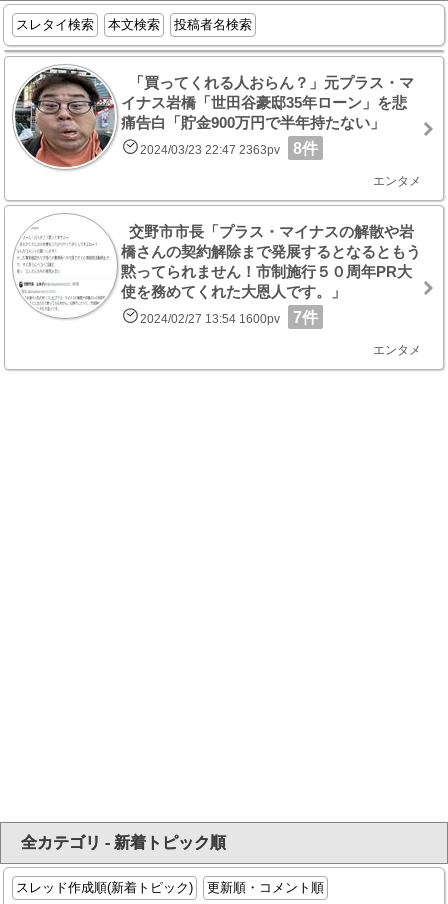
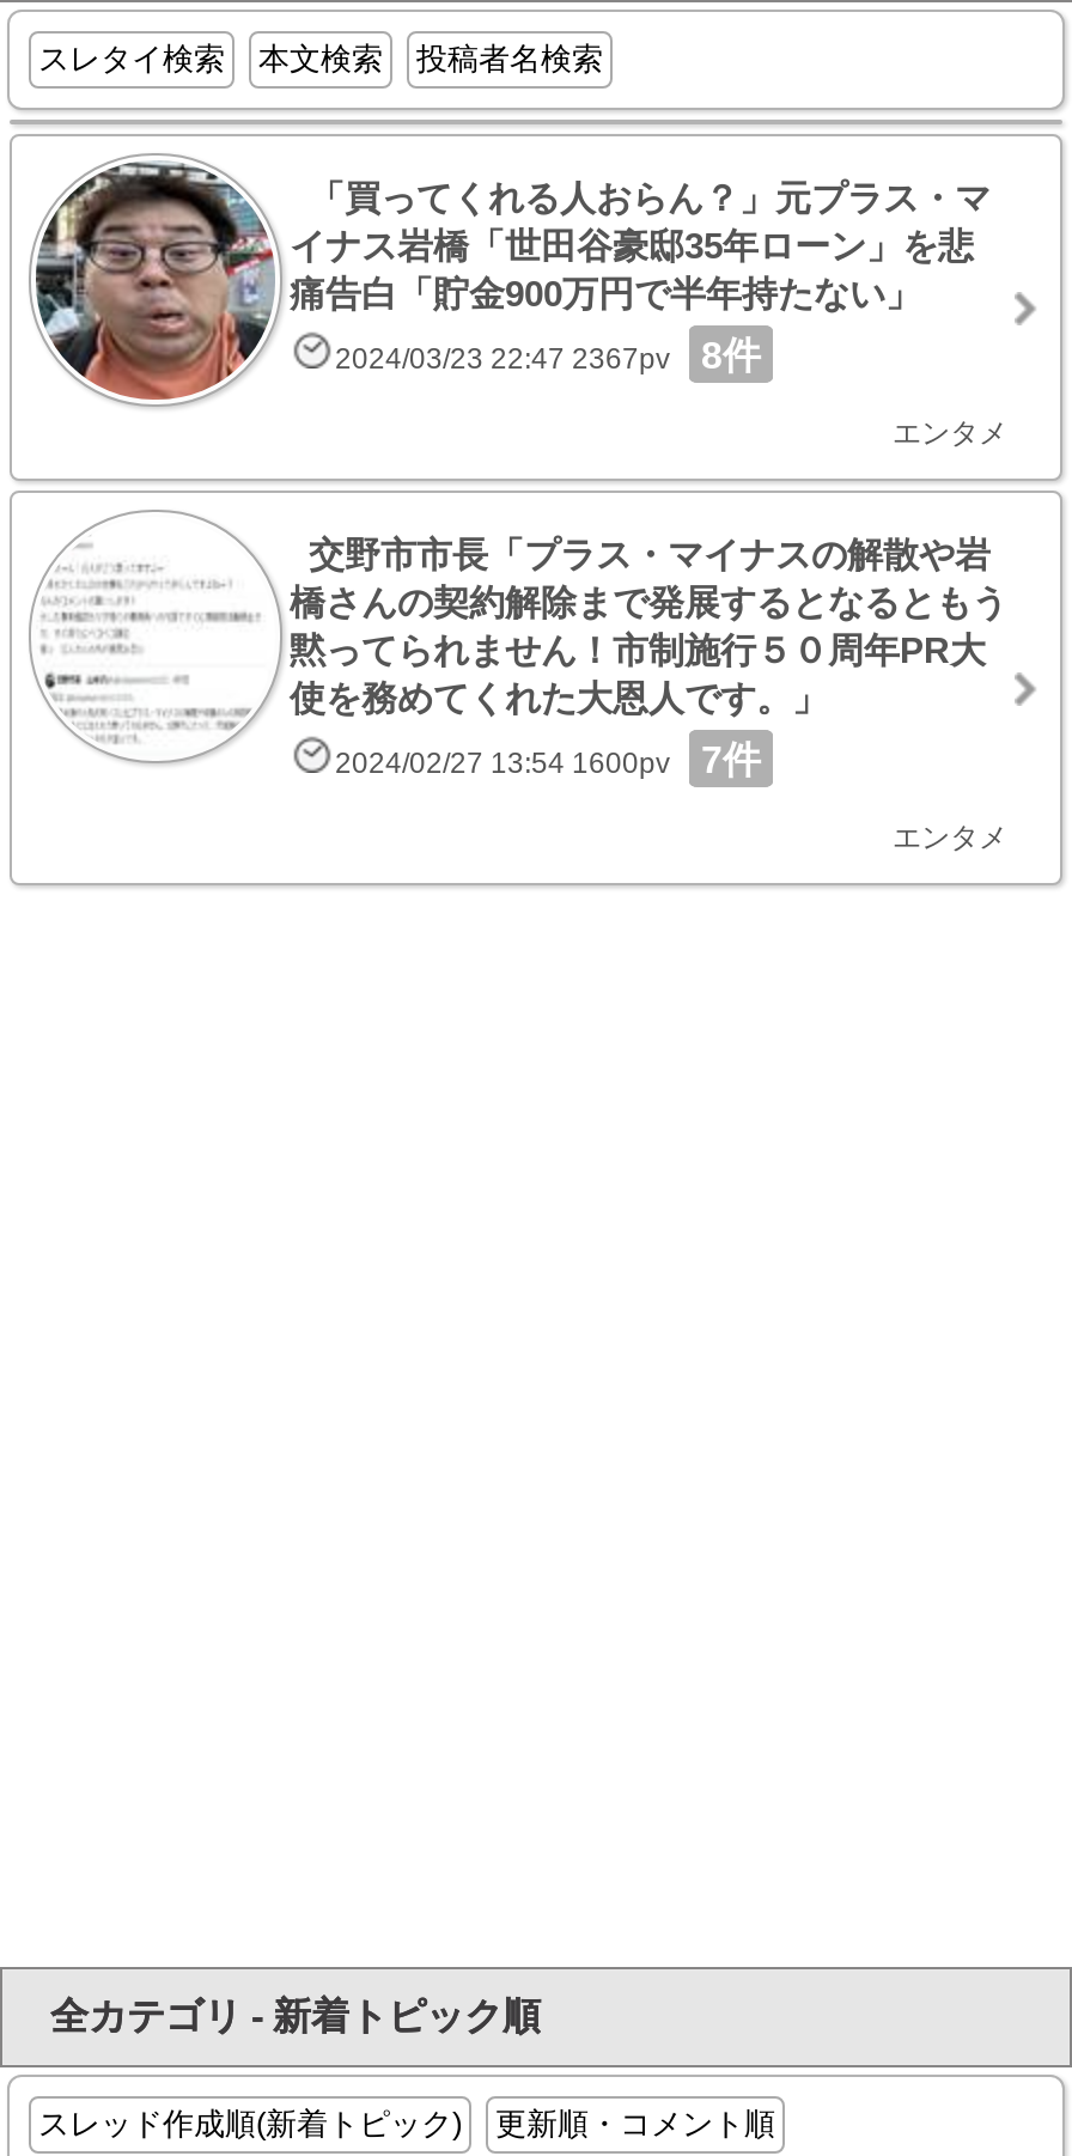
[140,140,318,157] 2024/03/23 22:47 2363pv 8件 -> [335,334,761,375] 2024/03/23 22:47 2367pv 8件

